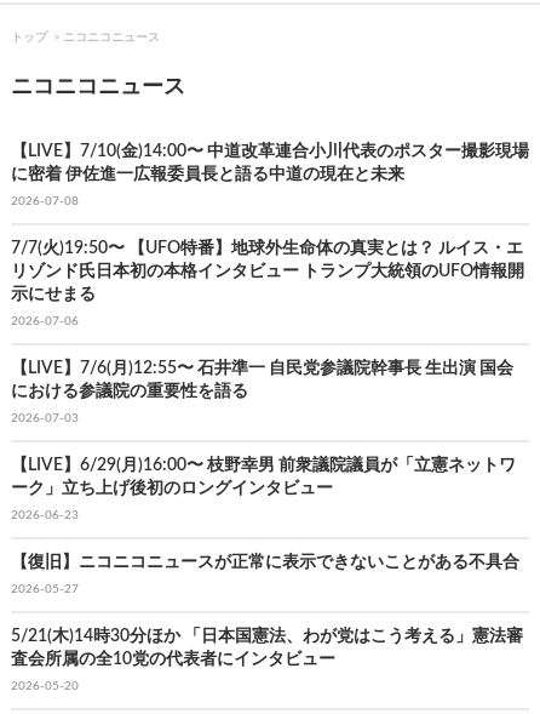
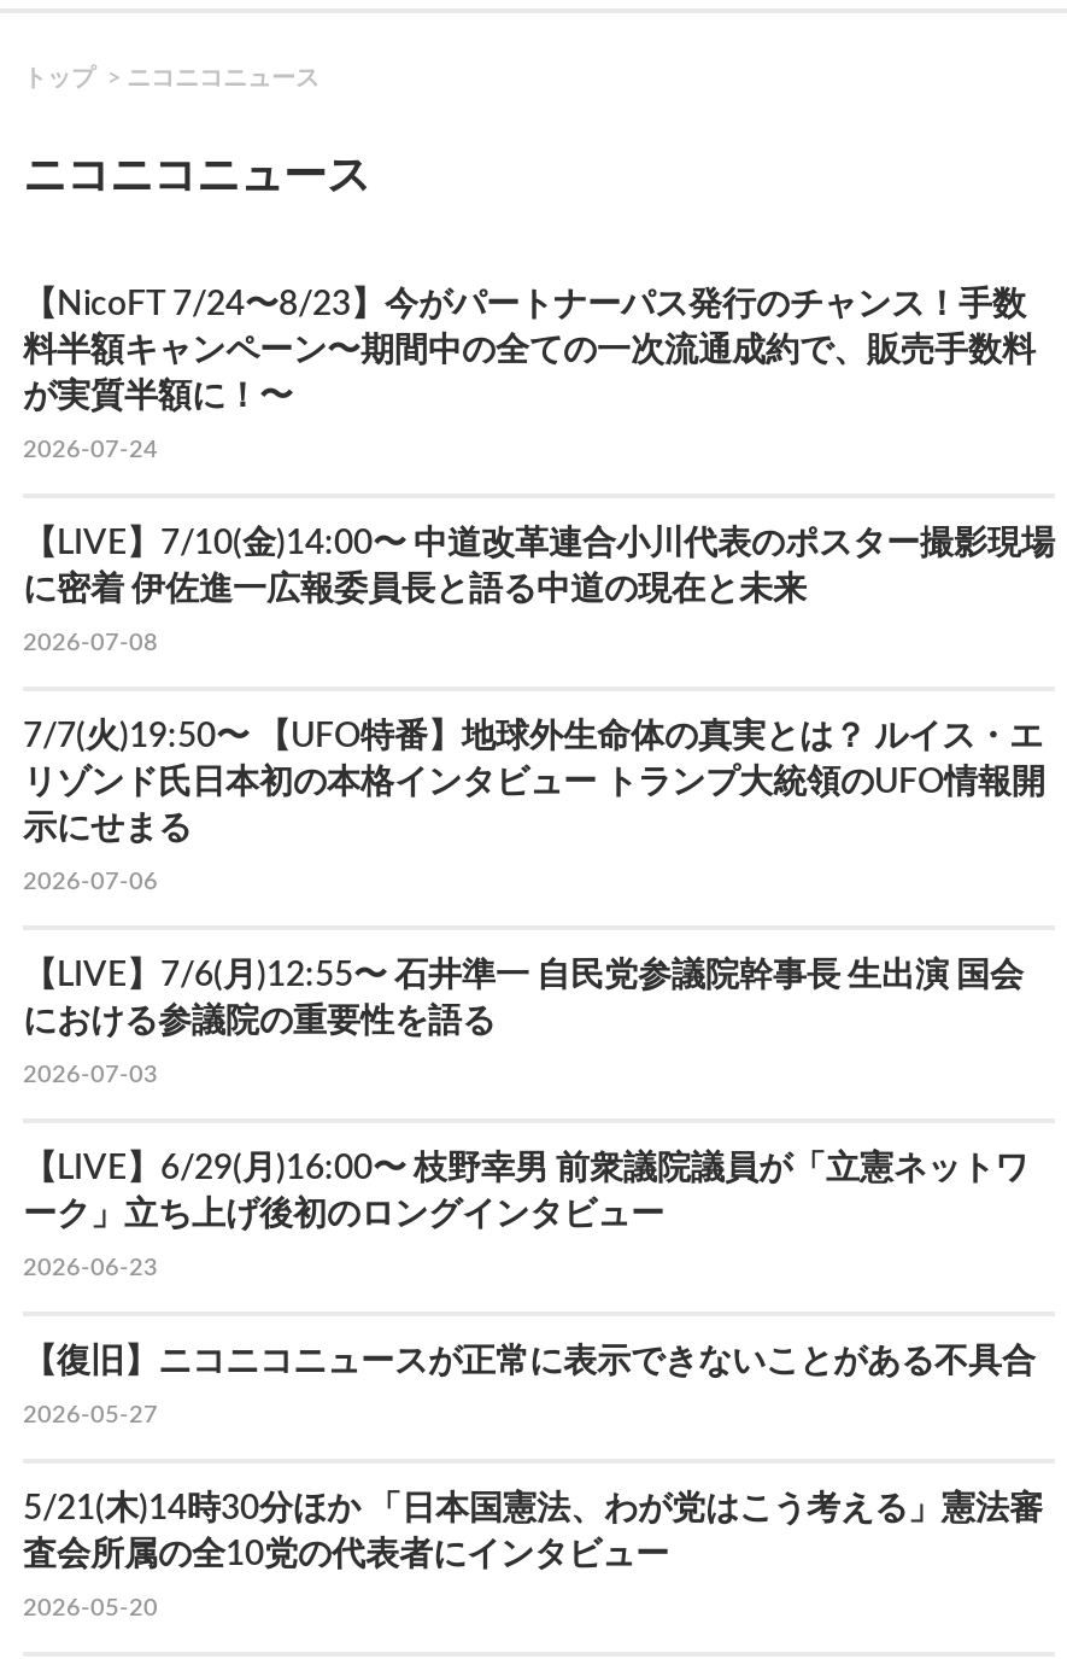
none -> [23,288,1036,462] 【NicoFT 7/24〜8/23】今がパートナーパス発行のチャンス！手数 | 料半額キャンペーン〜期間中の全ての一次流通成約で、販売手数料 | が実質半額に！〜 | 2026-07-24

